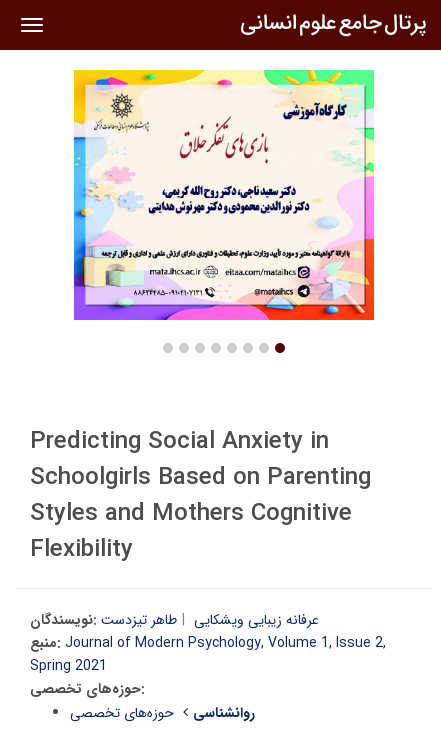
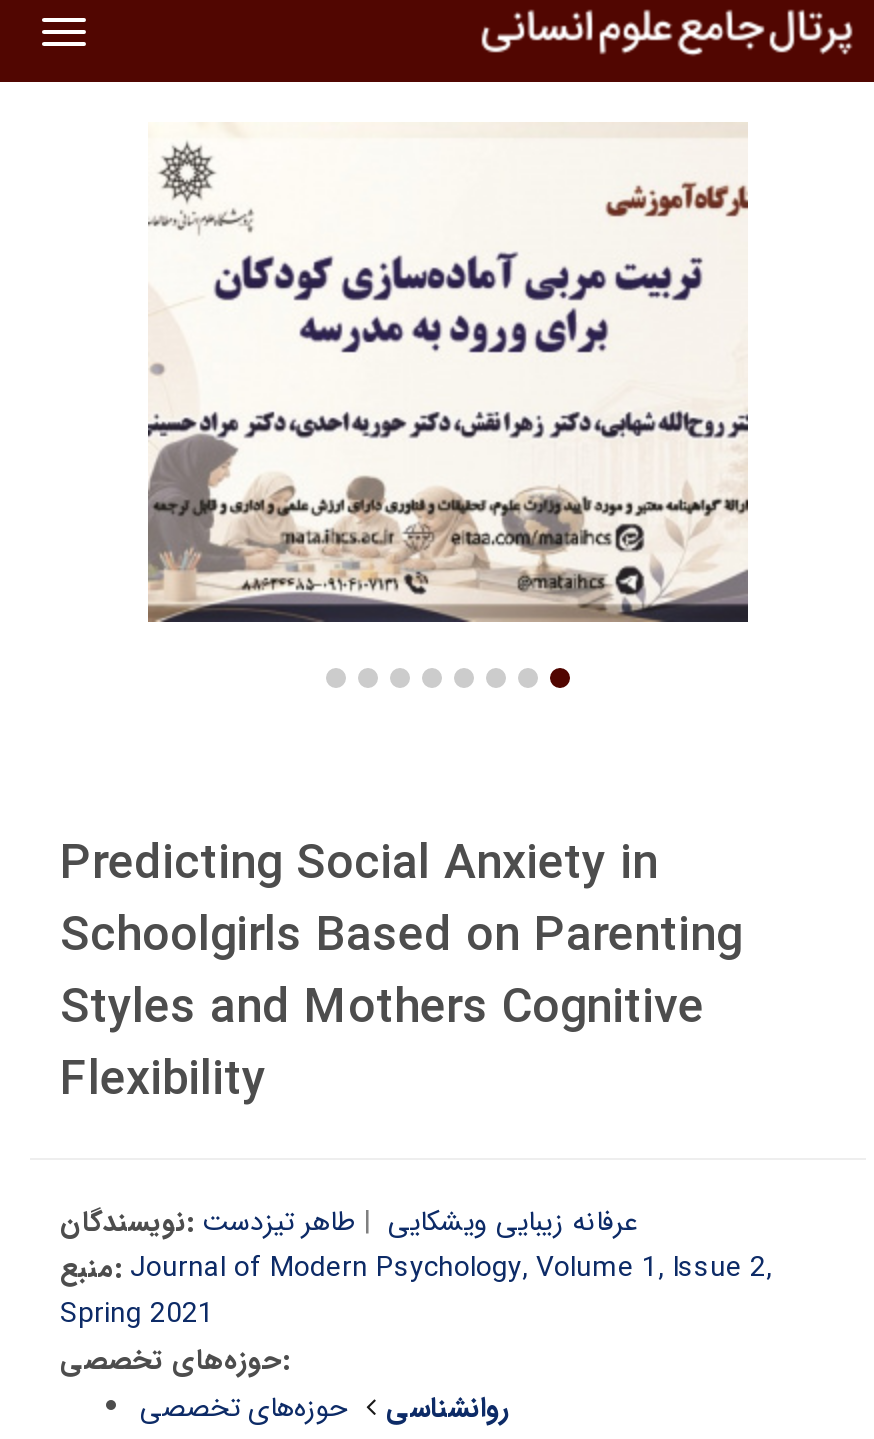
[73,69,375,321] [image] -> [146,122,750,624] [image]

